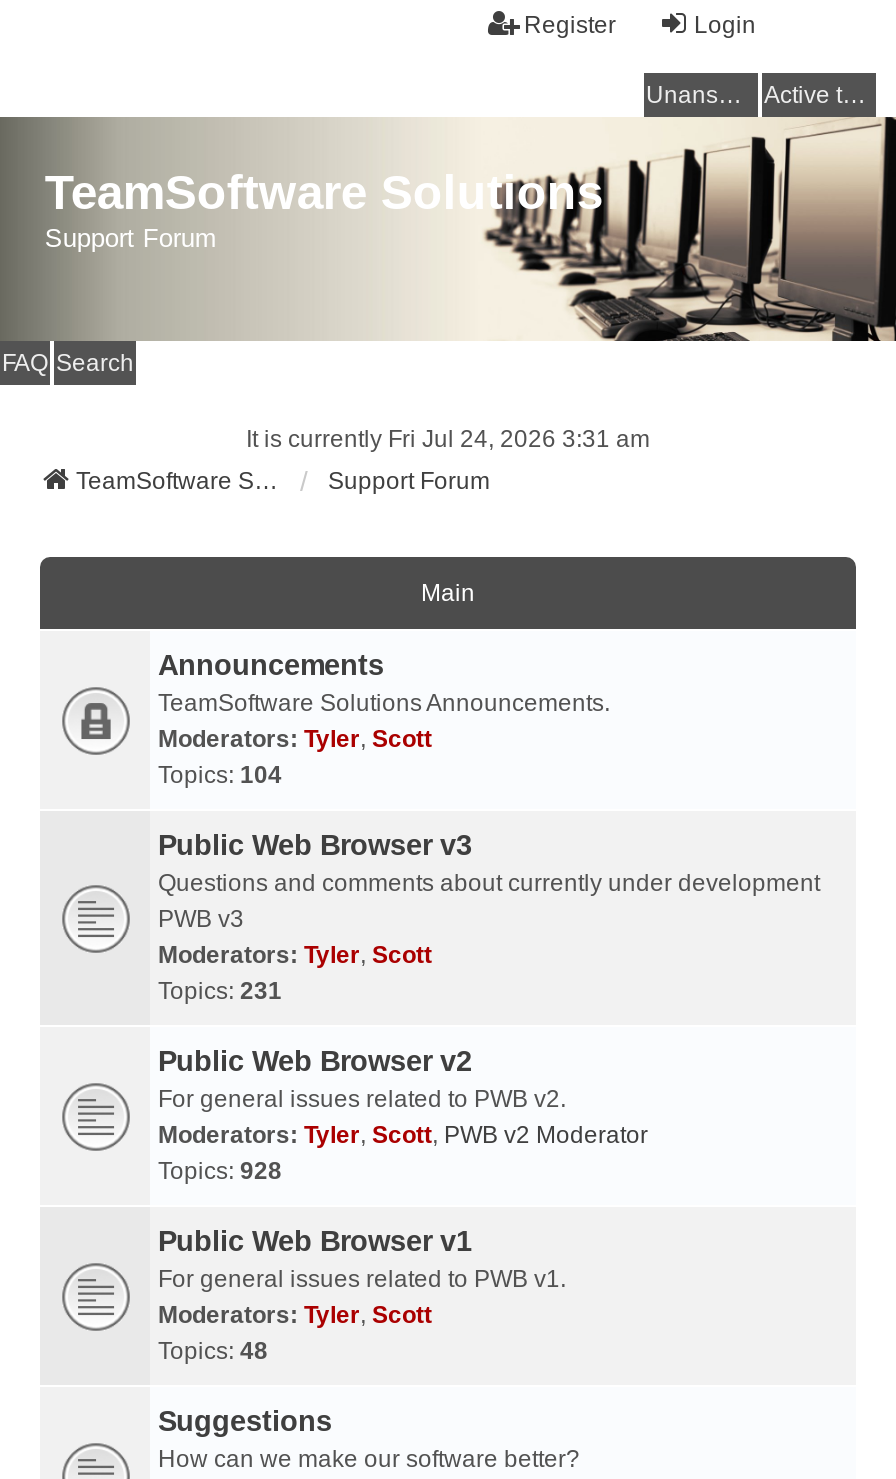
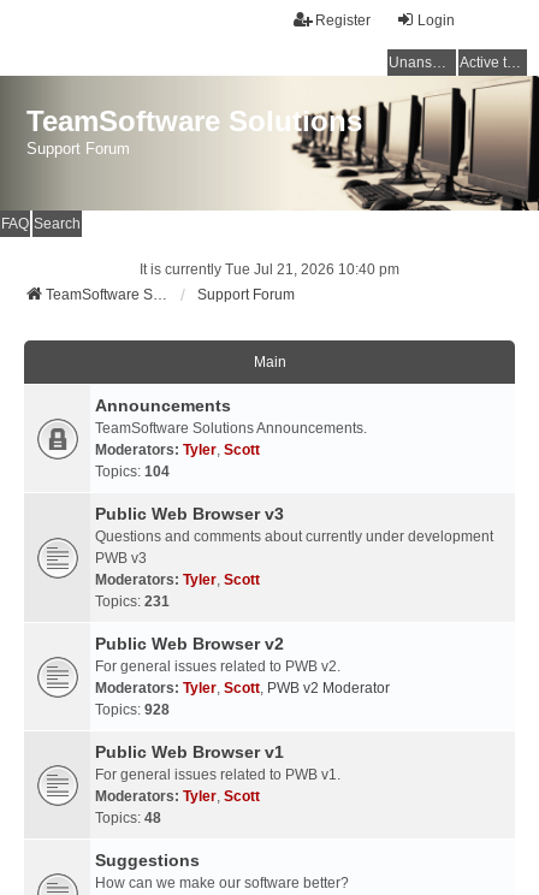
[246,425,650,453] It is currently Fri Jul 24, 2026 3:31 am -> [140,261,399,278] It is currently Tue Jul 21, 2026 10:40 pm

